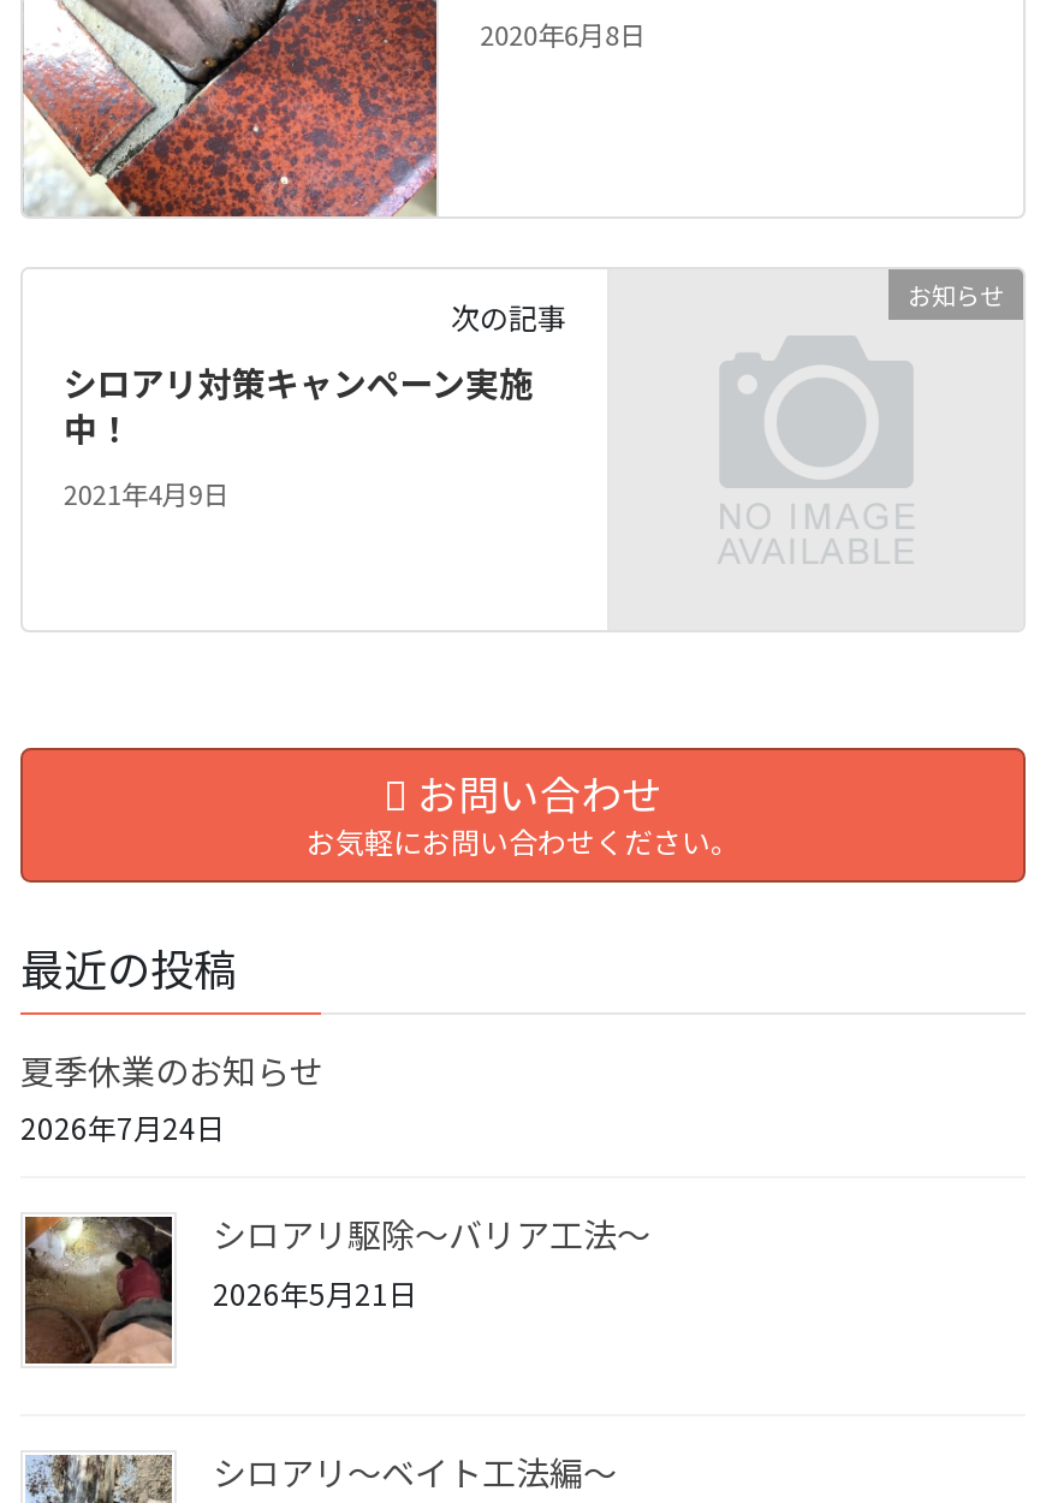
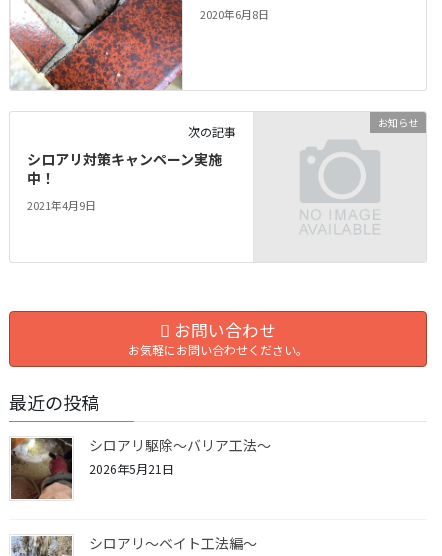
[20,1045,323,1147] 夏季休業のお知らせ | 2026年7月24日 -> none

